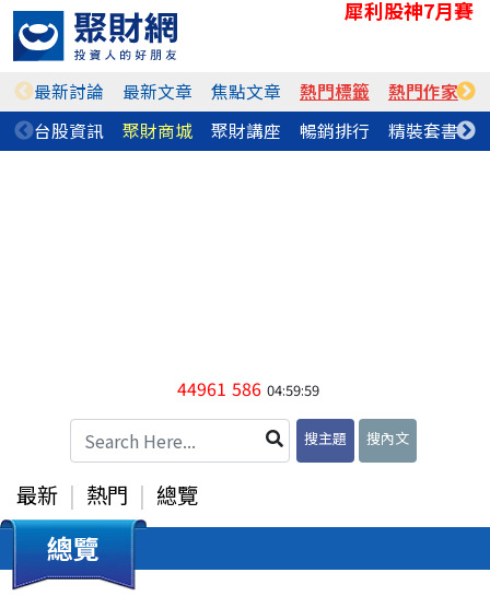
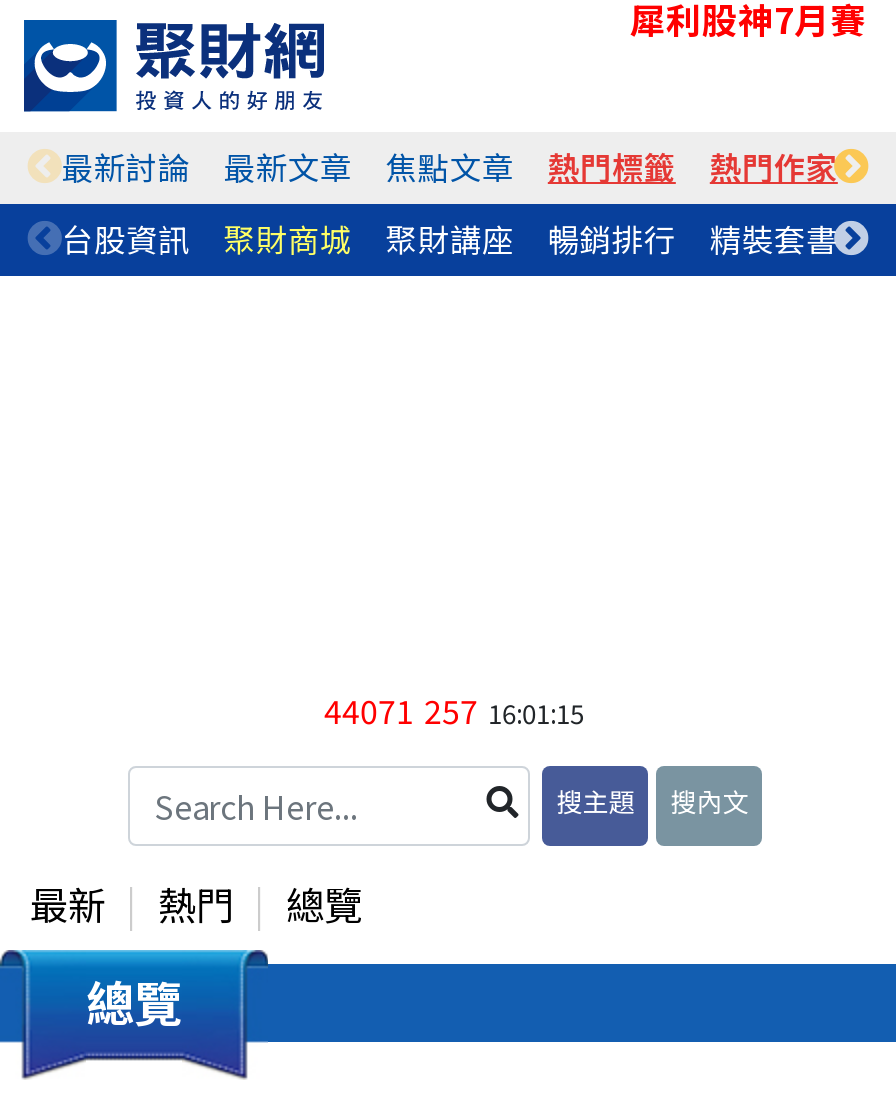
[177,375,319,402] 44961 586 04:59:59 -> [324,687,584,735] 44071 257 16:01:15

